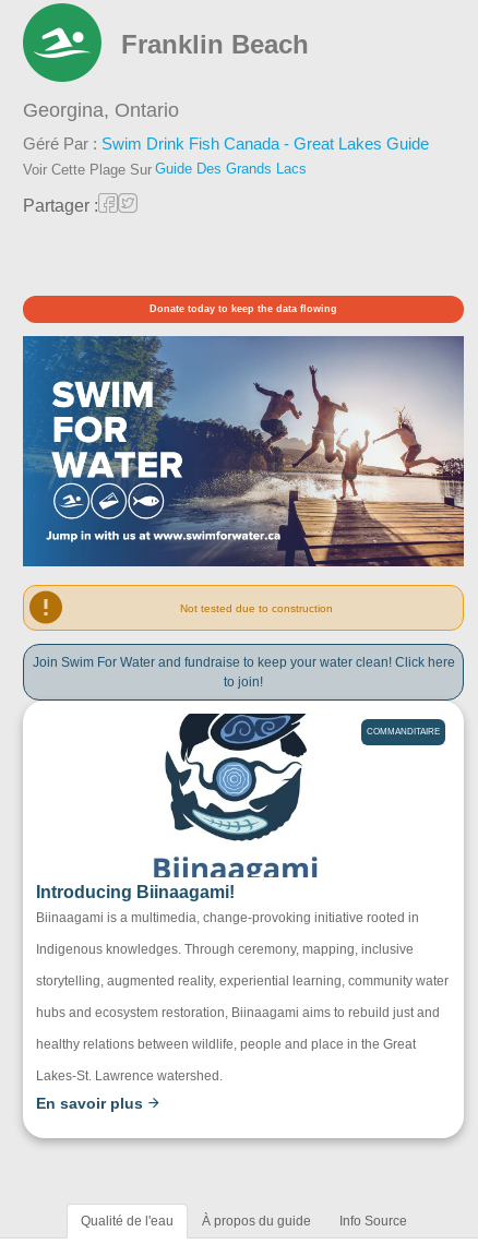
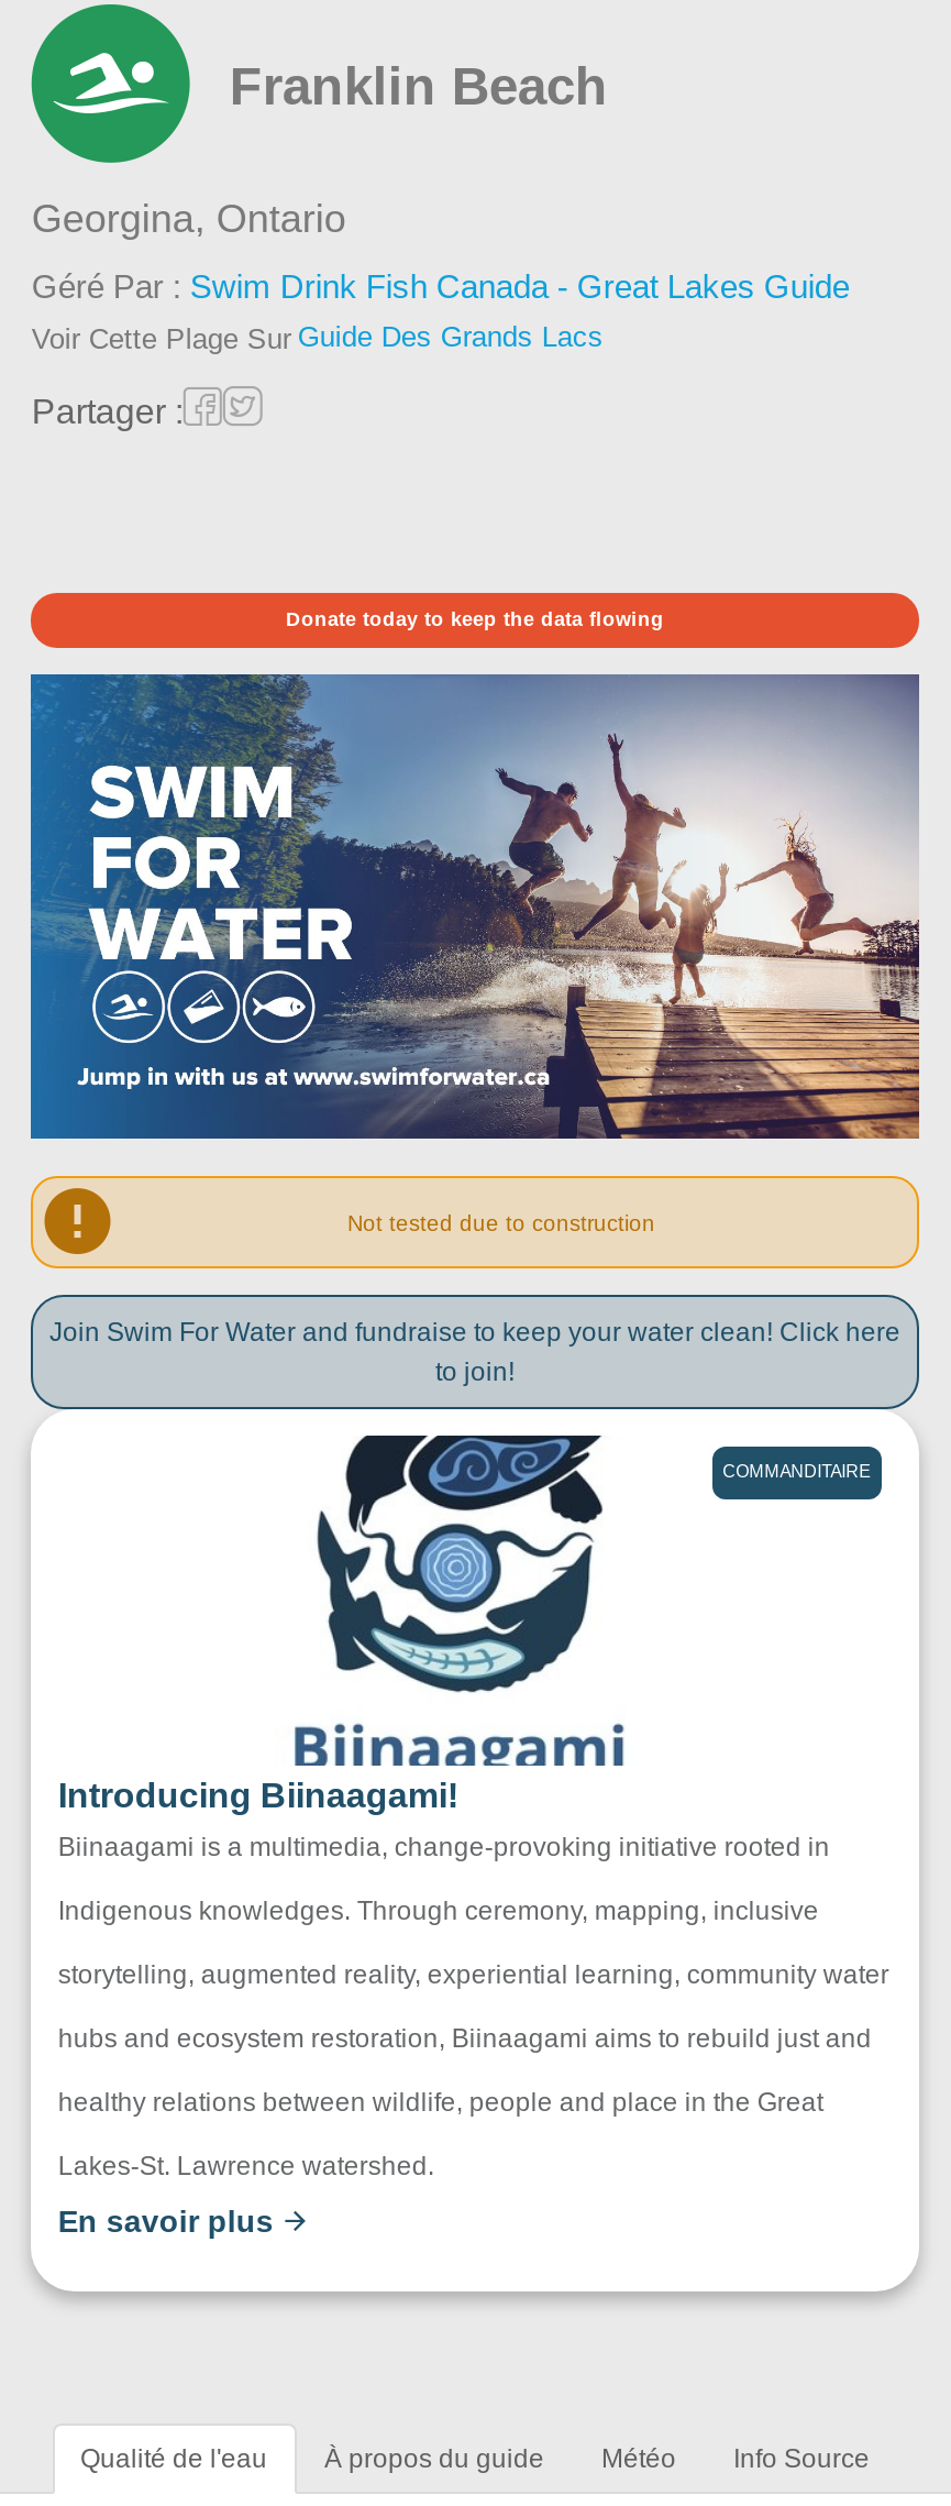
none -> [601,2443,676,2474] Météo

